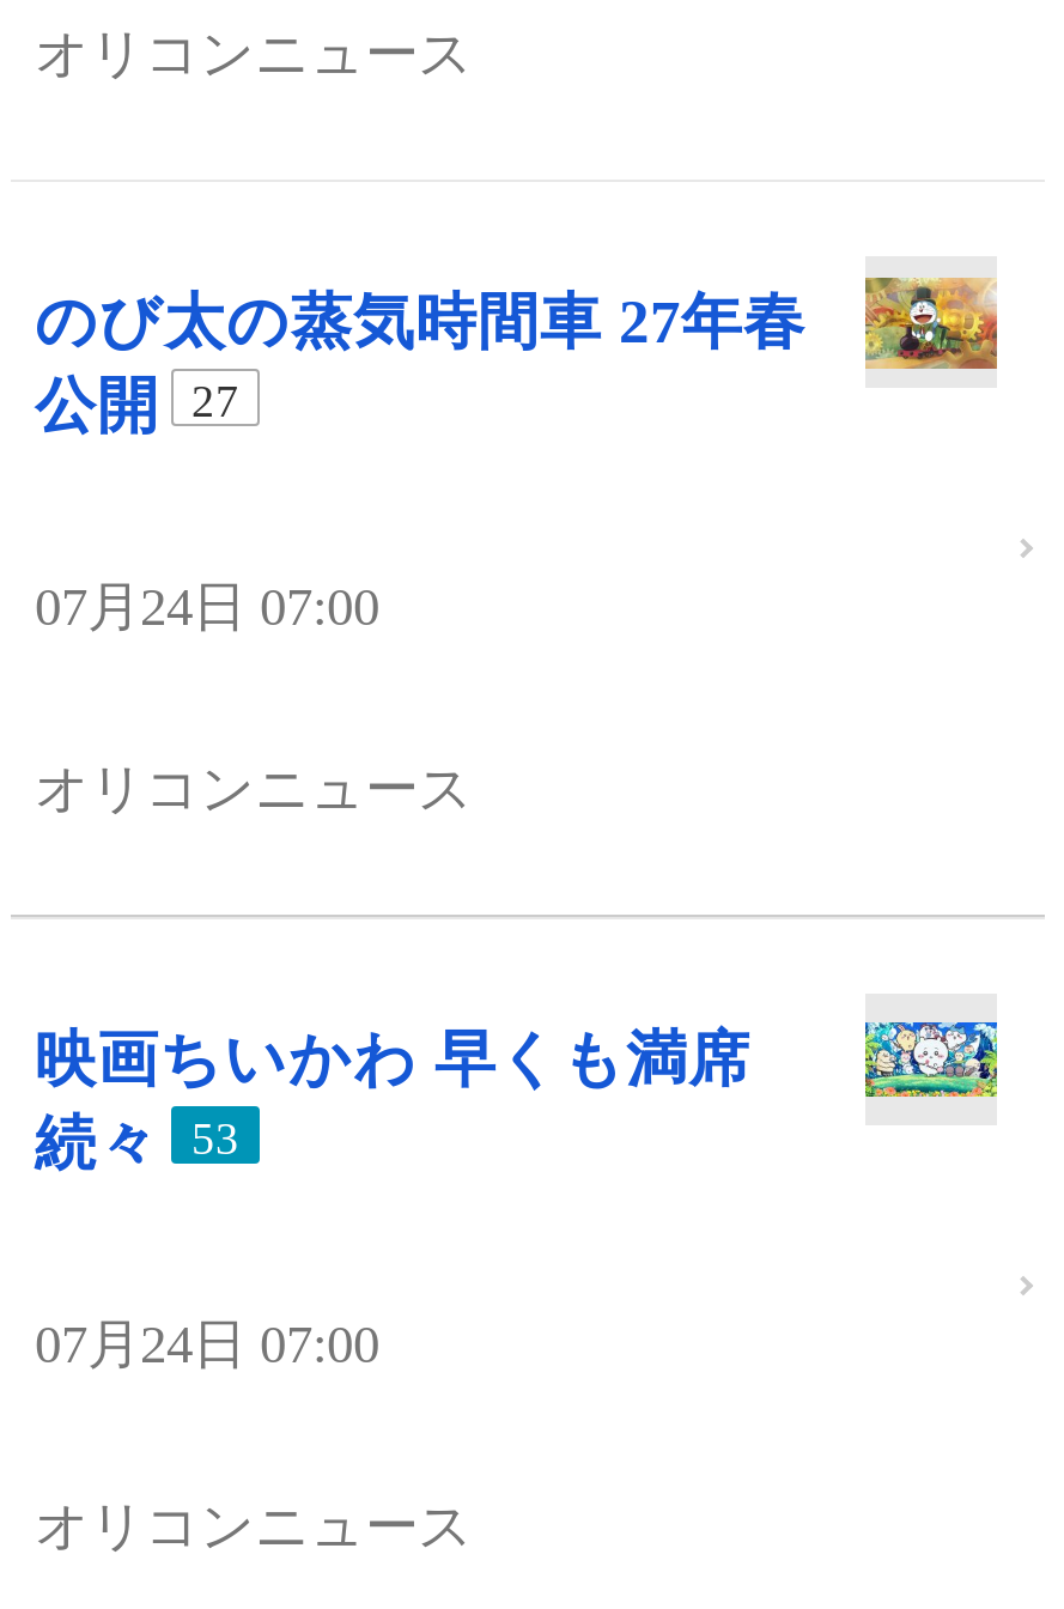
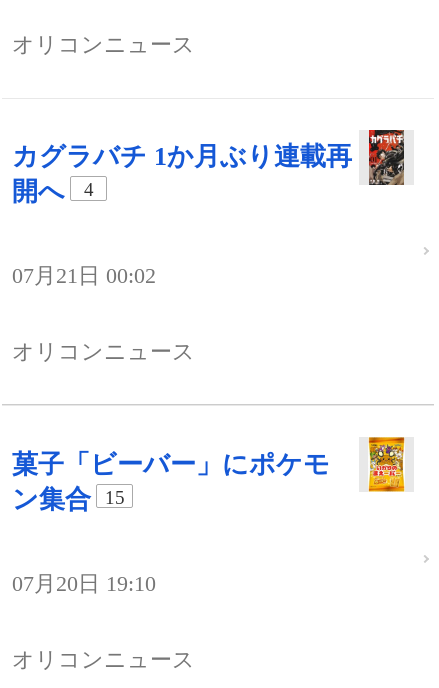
[35,259,999,441] [image] | のび太の蒸気時間車 27年春 | 公開 | 27 -> [12,129,414,206] [image] | カグラバチ 1か月ぶり連載再 | 開へ | 4
[35,577,379,637] 07月24日 07:00 -> [12,263,156,288] 07月21日 00:02
[863,994,999,1125] [image] -> [359,436,414,493] [image]
[35,1025,750,1178] 映画ちいかわ 早くも満席 | 続々 | 53 -> [12,450,330,514] 菓子「ビーバー」にポケモ | ン集合 | 15
[35,1314,379,1374] 07月24日 07:00 -> [12,571,156,596] 07月20日 19:10

